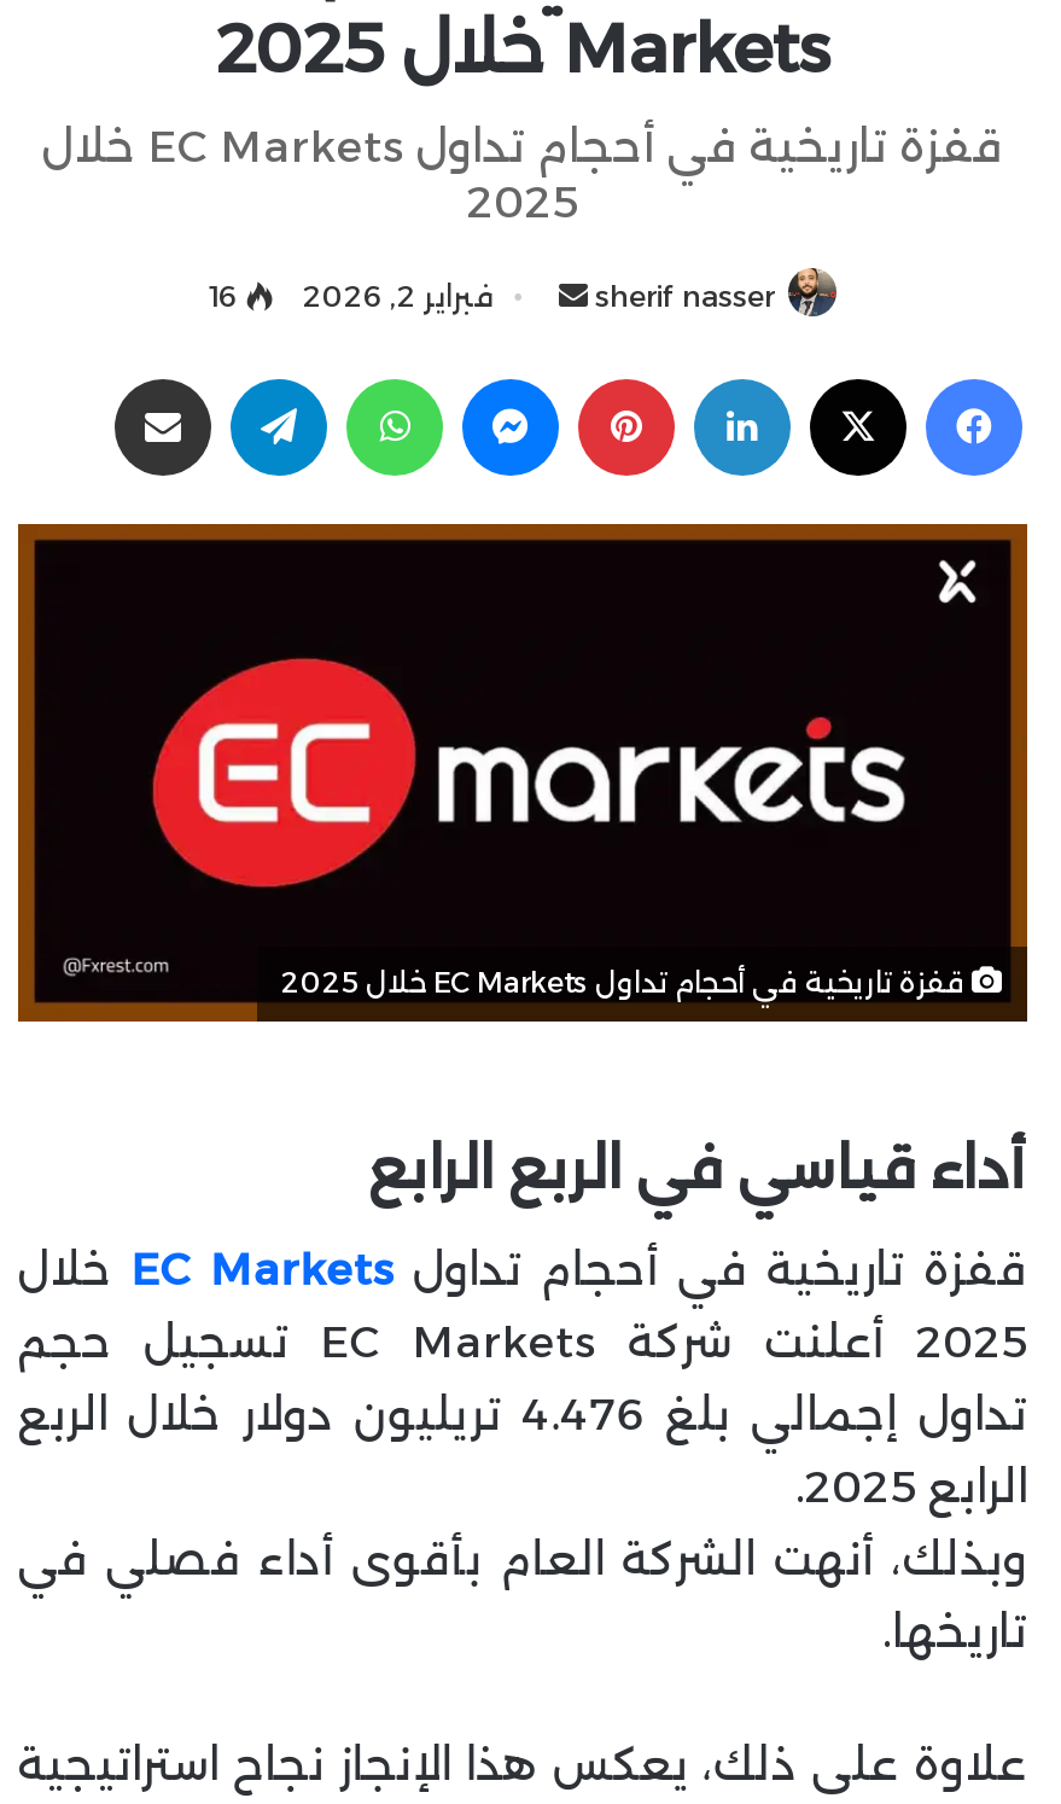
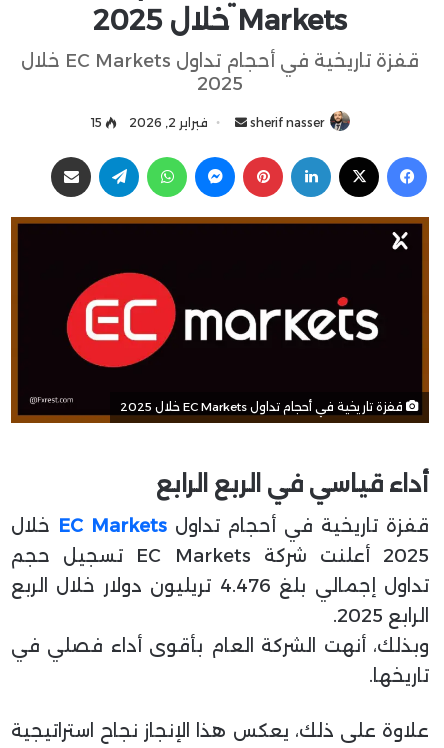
[209,277,238,313] 16 -> [90,115,101,130] 15

